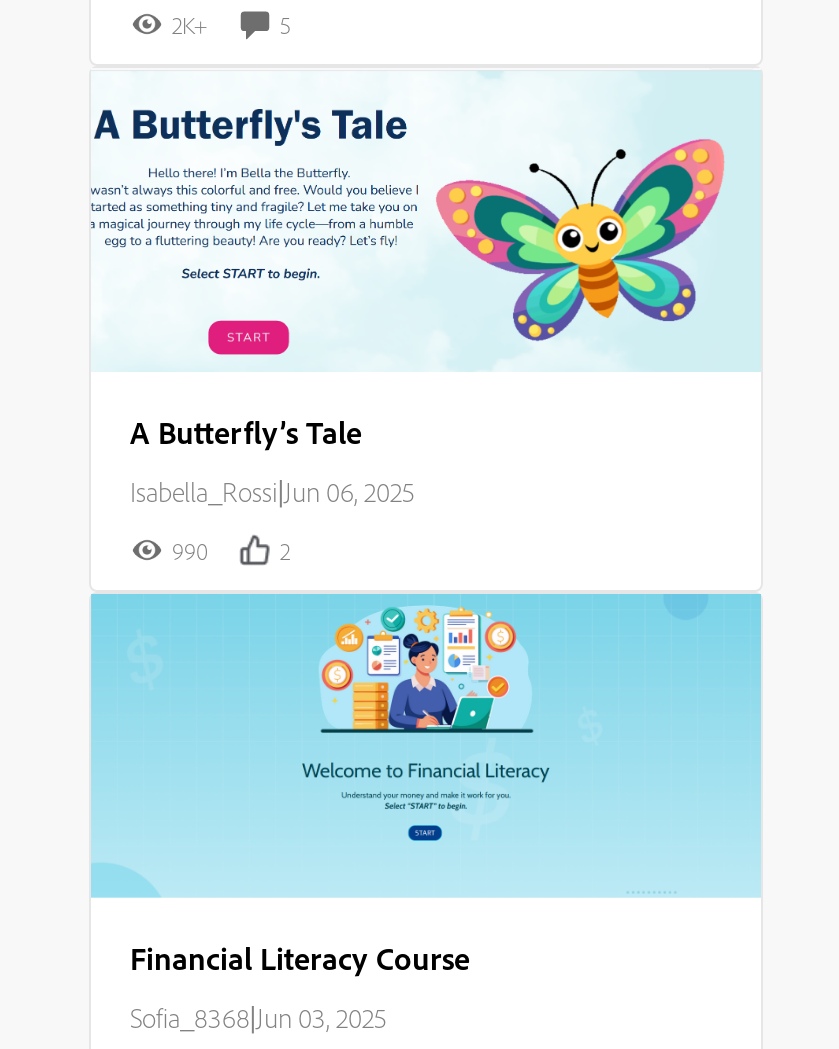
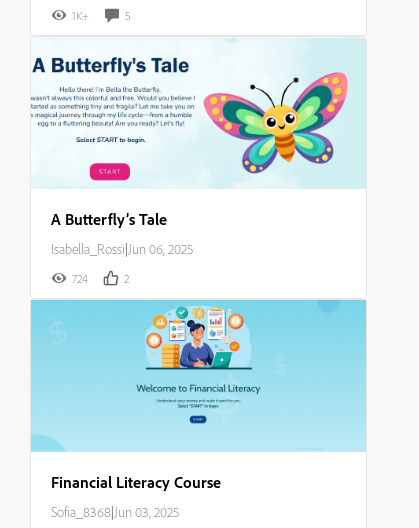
[172,10,208,40] 2K+ -> [71,8,88,23] 1K+
[172,536,208,566] 990 -> [71,271,87,286] 724

